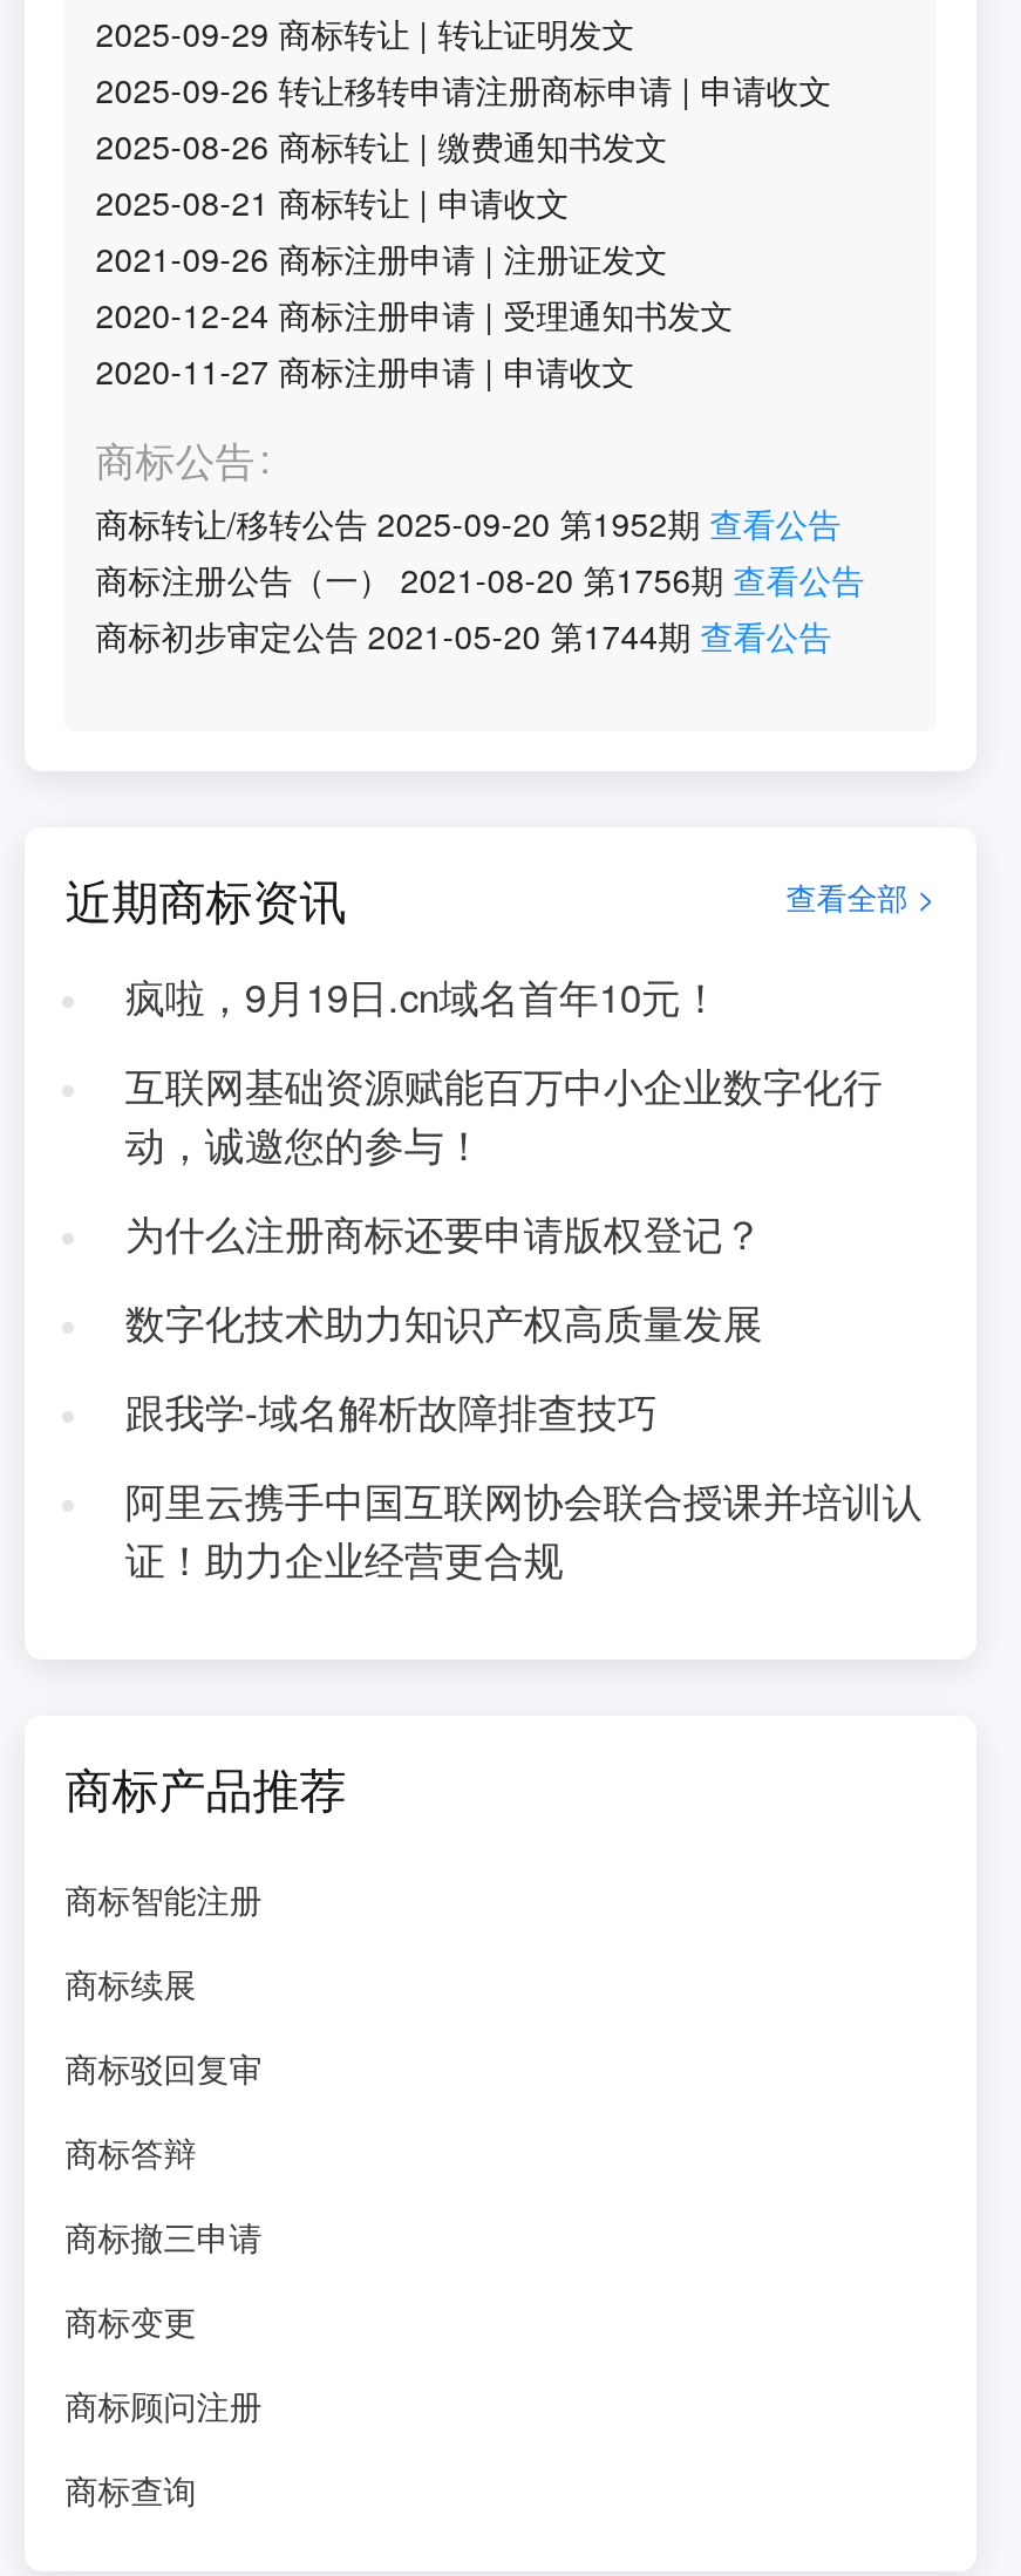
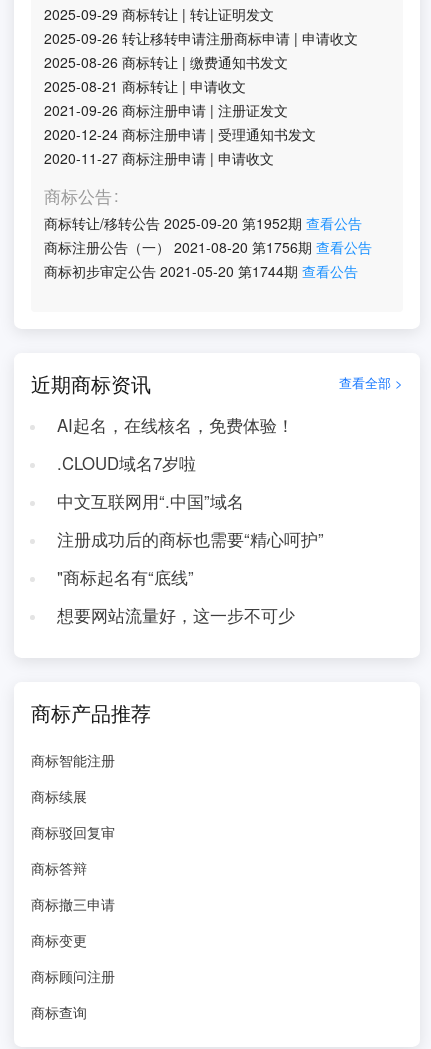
[125,968,720,1024] 疯啦，9月19日.cn域名首年10元！ -> [57,413,294,437] AI起名，在线核名，免费体验！
[125,1057,882,1172] 互联网基础资源赋能百万中小企业数字化行 | 动，诚邀您的参与！ -> [57,451,196,475] .CLOUD域名7岁啦
[125,1205,763,1261] 为什么注册商标还要申请版权登记？ -> [57,489,244,513] 中文互联网用“.中国”域名
[125,1294,763,1350] 数字化技术助力知识产权高质量发展 -> [57,527,324,551] 注册成功后的商标也需要“精心呵护”
[125,1383,657,1439] 跟我学-域名解析故障排查技巧 -> [57,565,194,589] "商标起名有“底线”
[125,1472,922,1587] 阿里云携手中国互联网协会联合授课并培训认 | 证！助力企业经营更合规 -> [57,603,295,627] 想要网站流量好，这一步不可少

